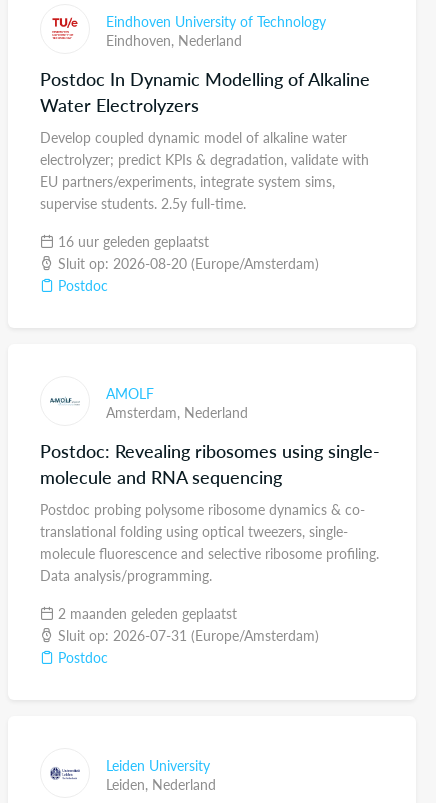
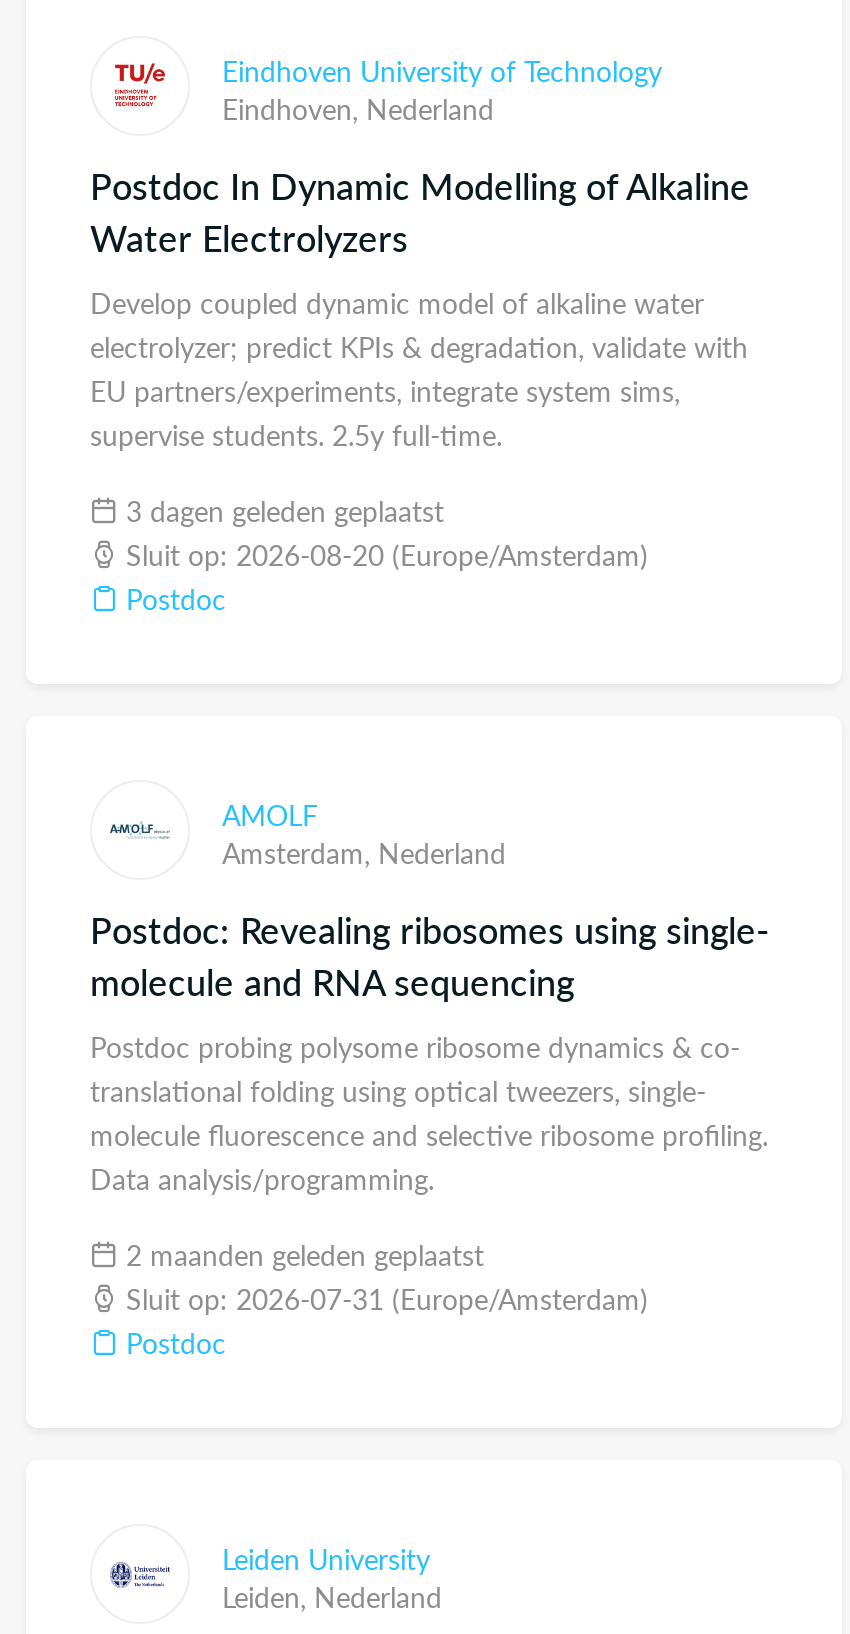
[54,231,209,251] 16 uur geleden geplaatst -> [118,490,444,530] 3 dagen geleden geplaatst

